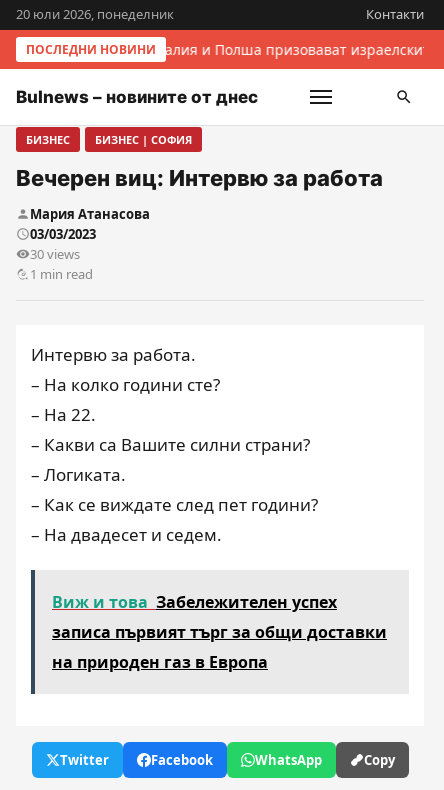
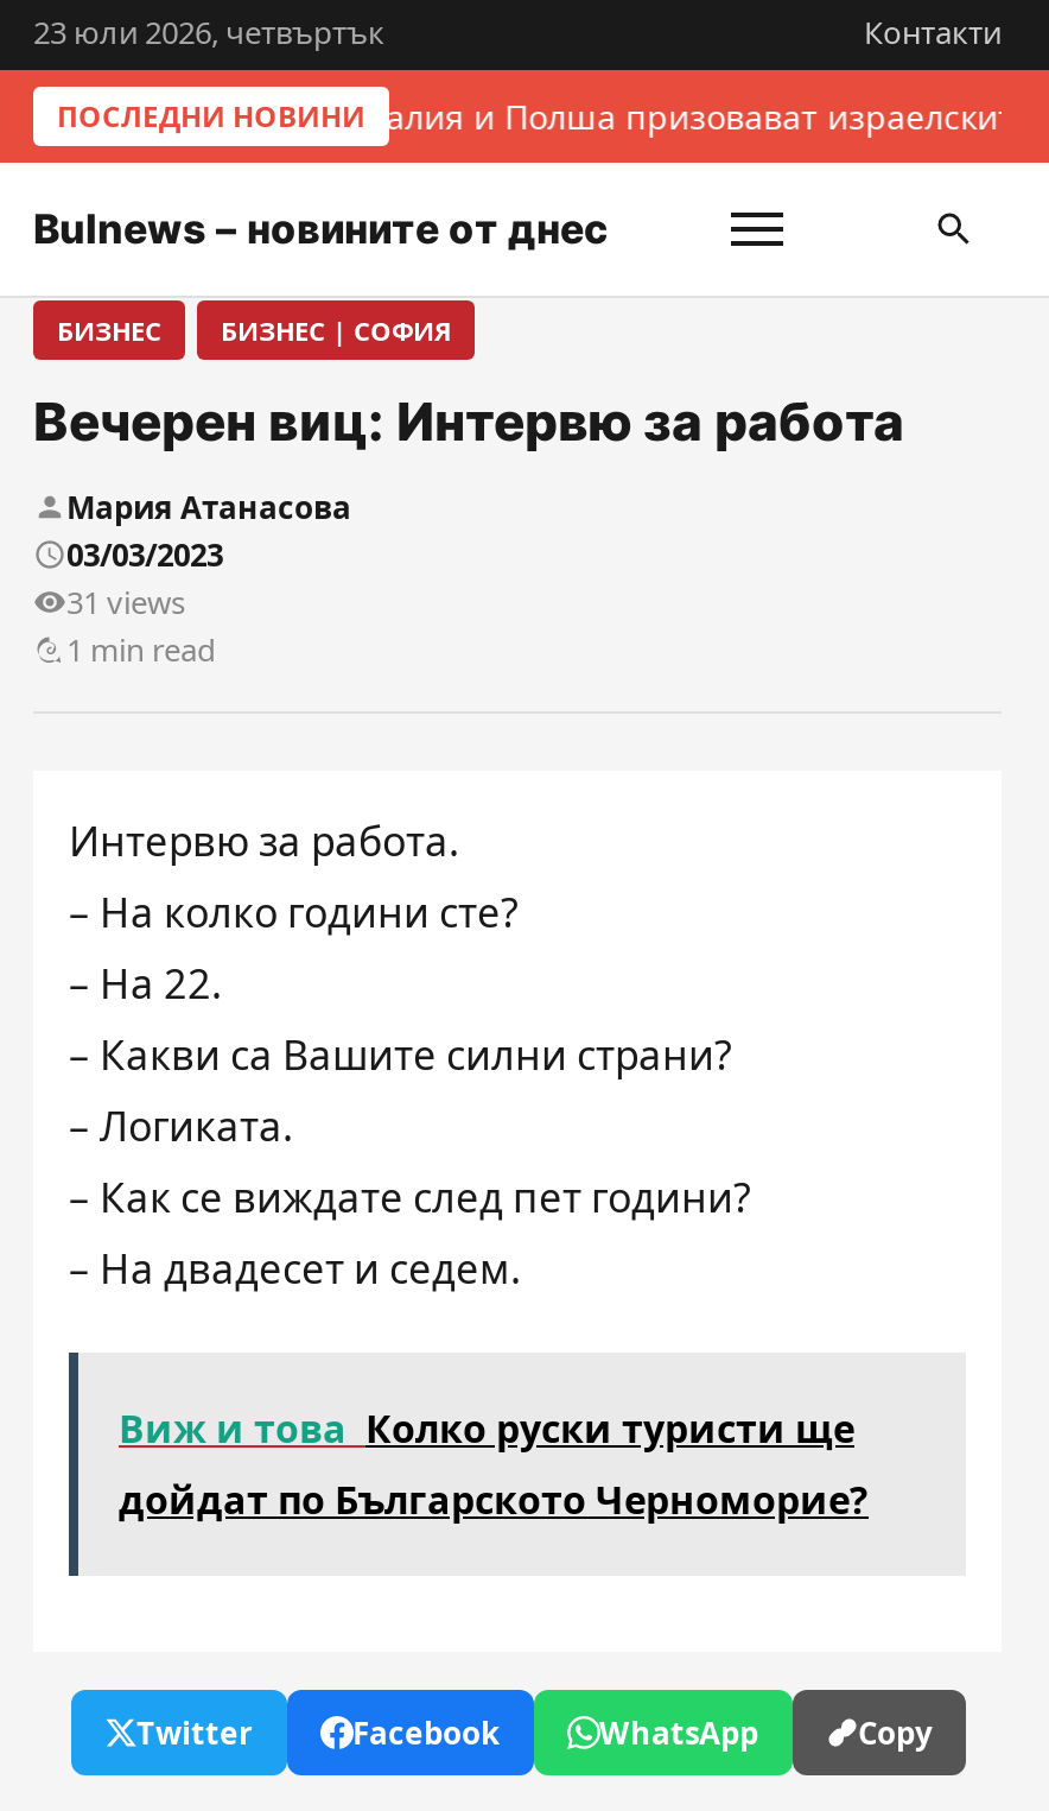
[16,5,174,23] 20 юли 2026, понеделник -> [33,11,384,53] 23 юли 2026, четвъртък
[30,245,80,263] 30 views -> [66,581,185,623] 31 views
[52,591,387,673] Виж и това Забележителен успех | записа първият търг за общи доставки | на природен газ в Европа -> [119,1402,869,1526] Виж и това Колко руски туристи ще | дойдат по Българското Черноморие?

